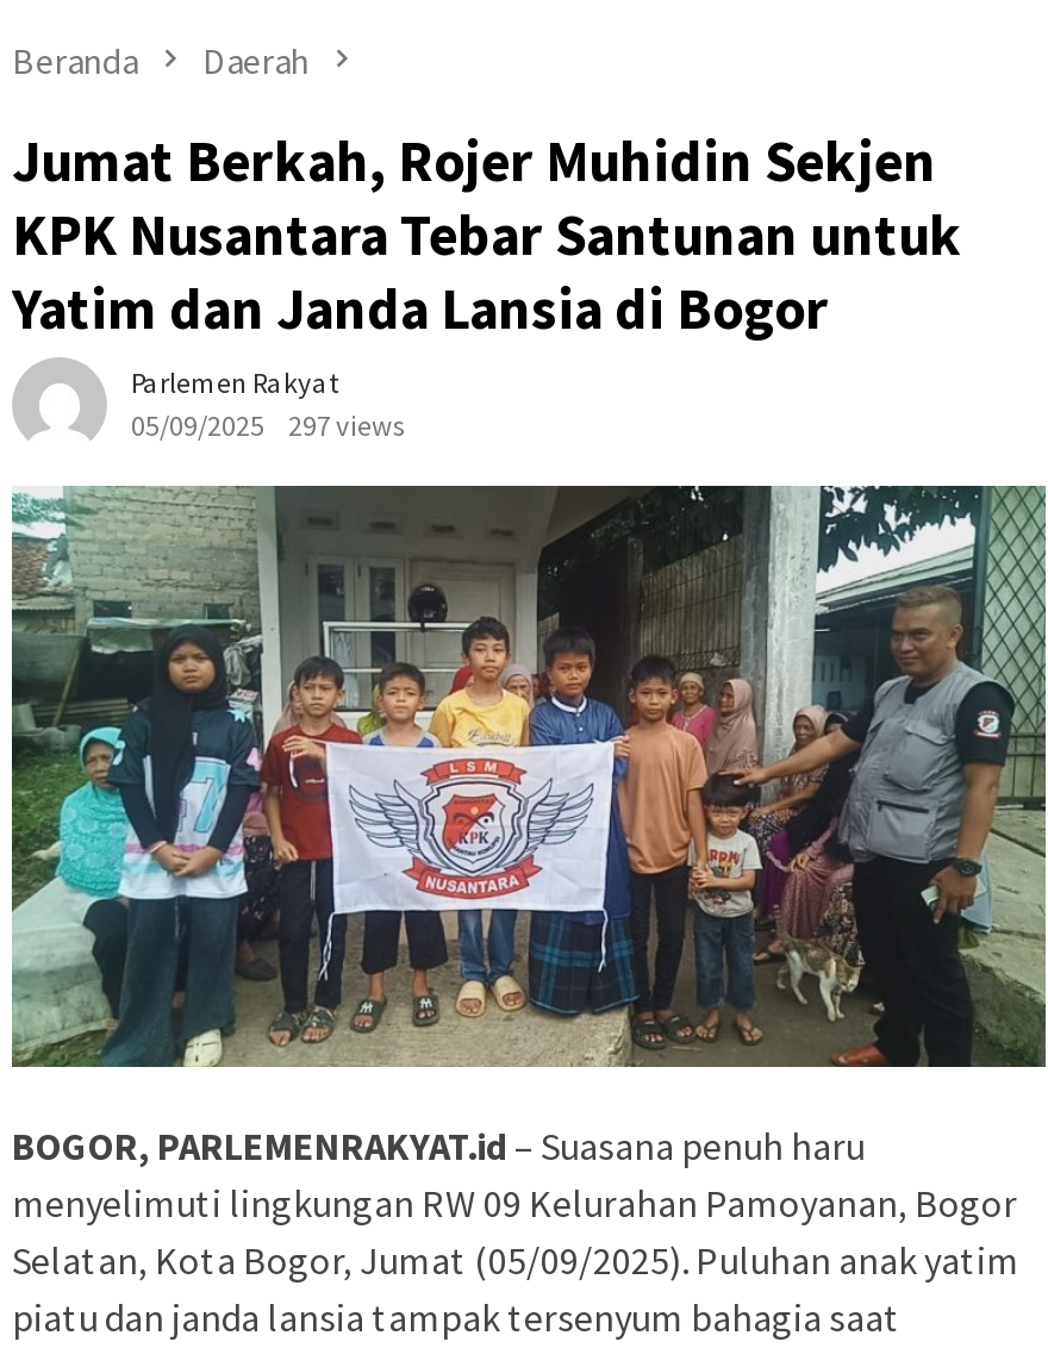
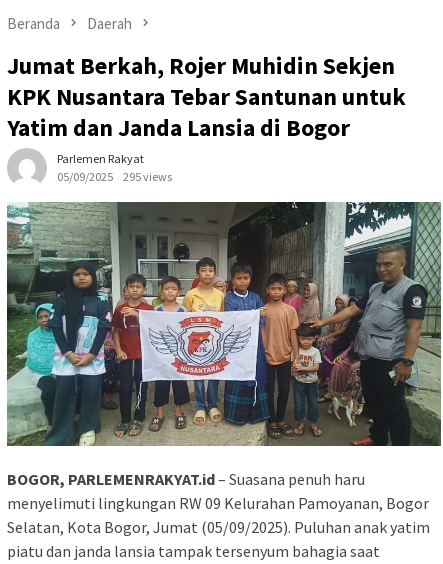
[131,408,405,444] 05/09/2025 297 views -> [57,169,172,184] 05/09/2025 295 views

